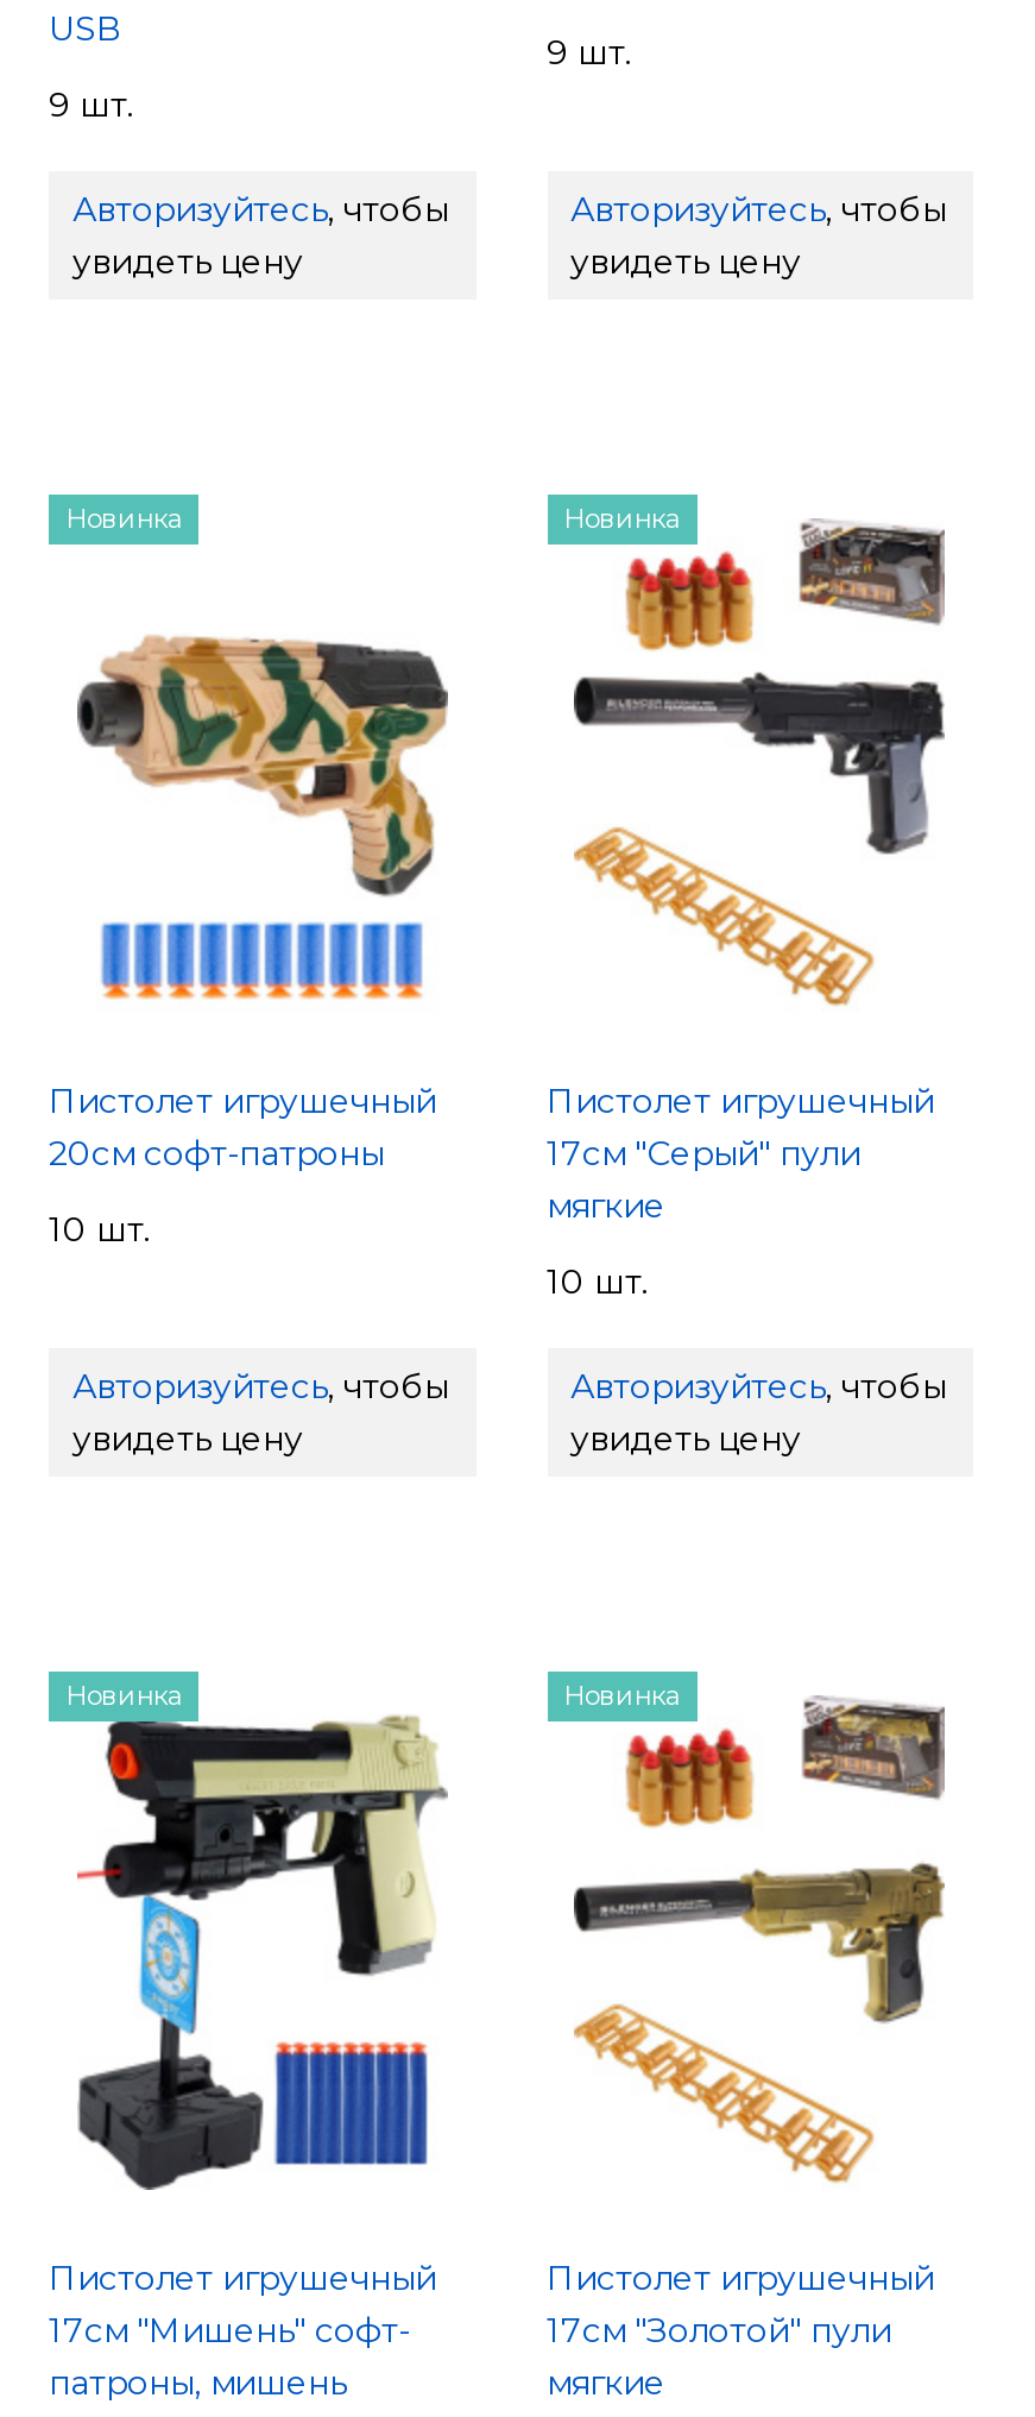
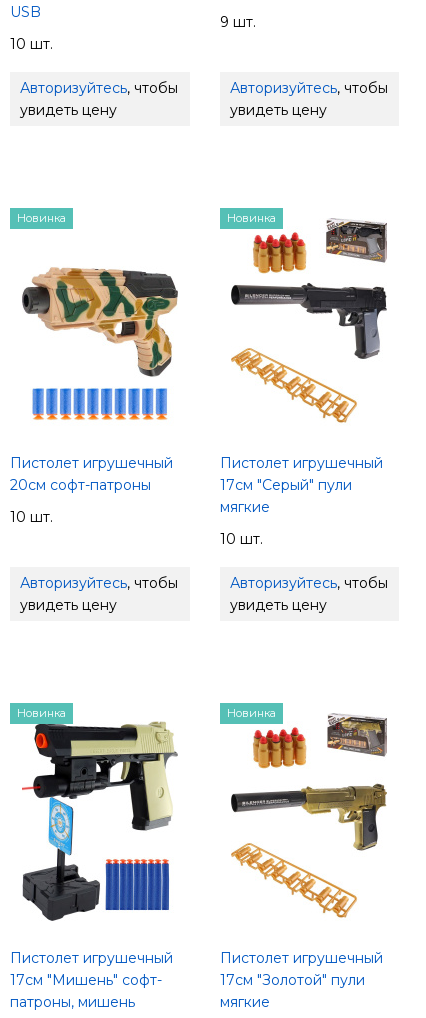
[49,83,134,126] 9 шт. -> [10,35,53,53] 10 шт.

